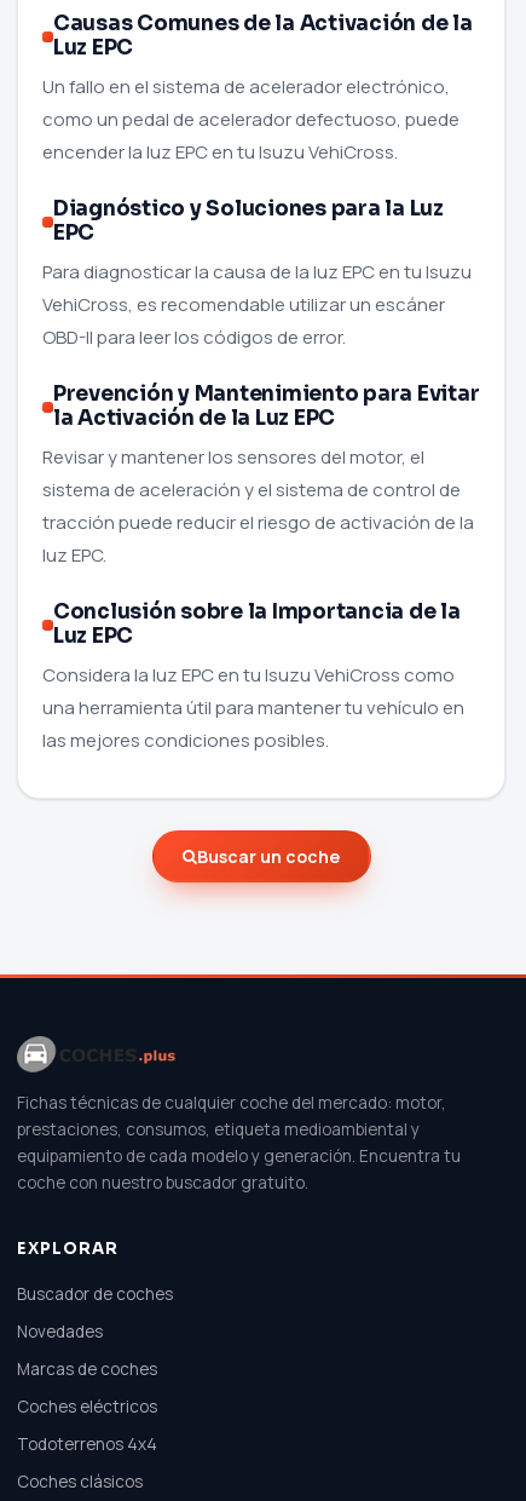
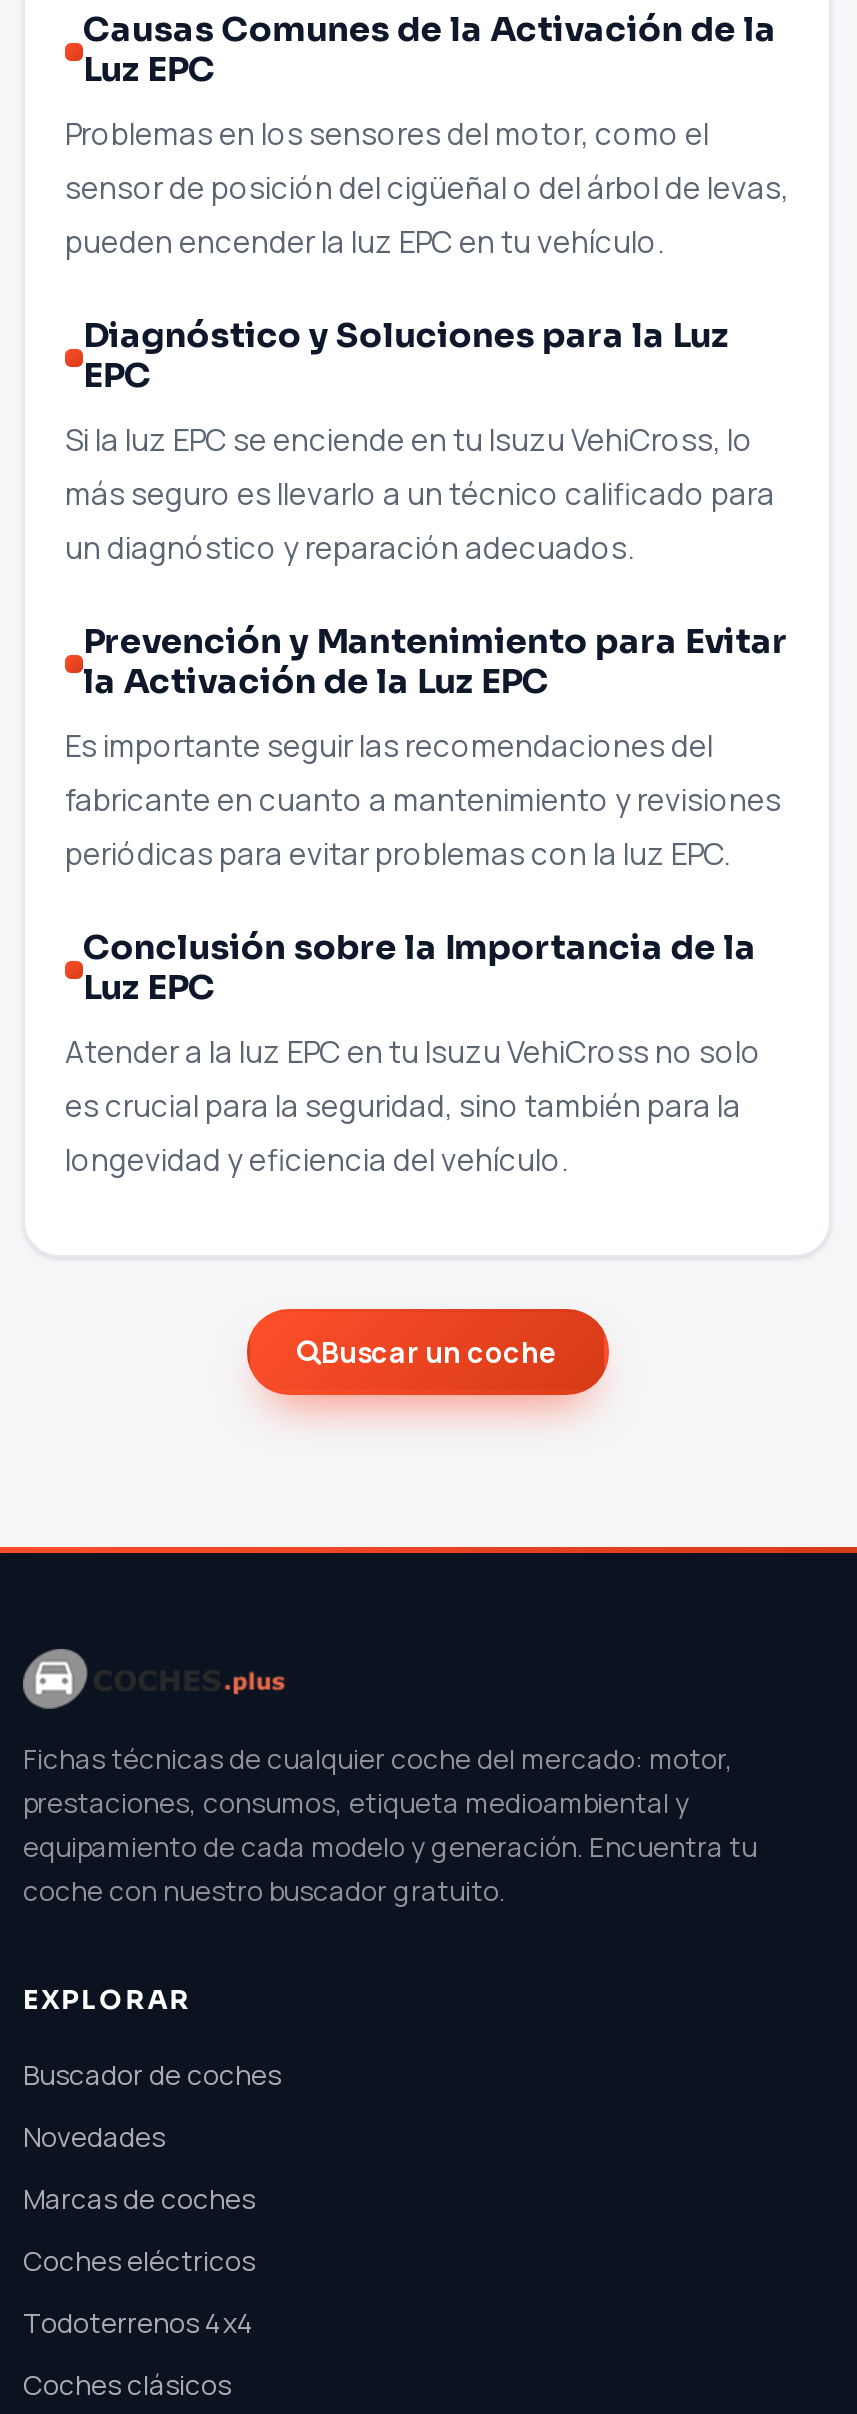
[42,74,459,165] Un fallo en el sistema de acelerador electrónico, | como un pedal de acelerador defectuoso, puede | encender la luz EPC en tu Isuzu VehiCross. -> [65,114,789,264] Problemas en los sensores del motor, como el | sensor de posición del cigüeñal o del árbol de levas, | pueden encender la luz EPC en tu vehículo.
[42,259,472,350] Para diagnosticar la causa de la luz EPC en tu Isuzu | VehiCross, es recomendable utilizar un escáner | OBD-II para leer los códigos de error. -> [65,420,775,570] Si la luz EPC se enciende en tu Isuzu VehiCross, lo | más seguro es llevarlo a un técnico calificado para | un diagnóstico y reparación adecuados.
[42,445,474,568] Revisar y mantener los sensores del motor, el | sistema de aceleración y el sistema de control de | tracción puede reducir el riesgo de activación de la | luz EPC. -> [65,726,781,876] Es importante seguir las recomendaciones del | fabricante en cuanto a mantenimiento y revisiones | periódicas para evitar problemas con la luz EPC.
[42,662,464,753] Considera la luz EPC en tu Isuzu VehiCross como | una herramienta útil para mantener tu vehículo en | las mejores condiciones posibles. -> [65,1032,761,1182] Atender a la luz EPC en tu Isuzu VehiCross no solo | es crucial para la seguridad, sino también para la | longevidad y eficiencia del vehículo.

